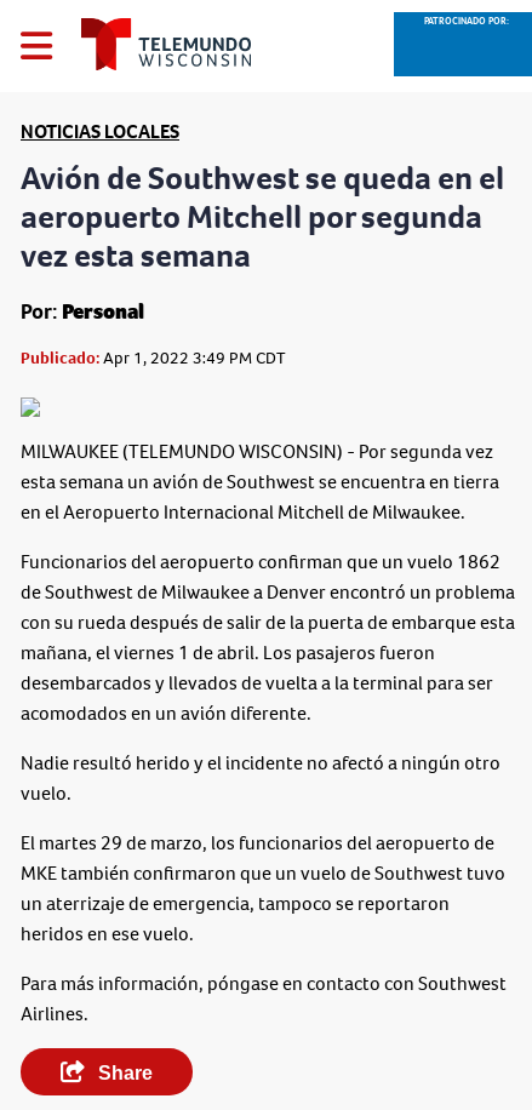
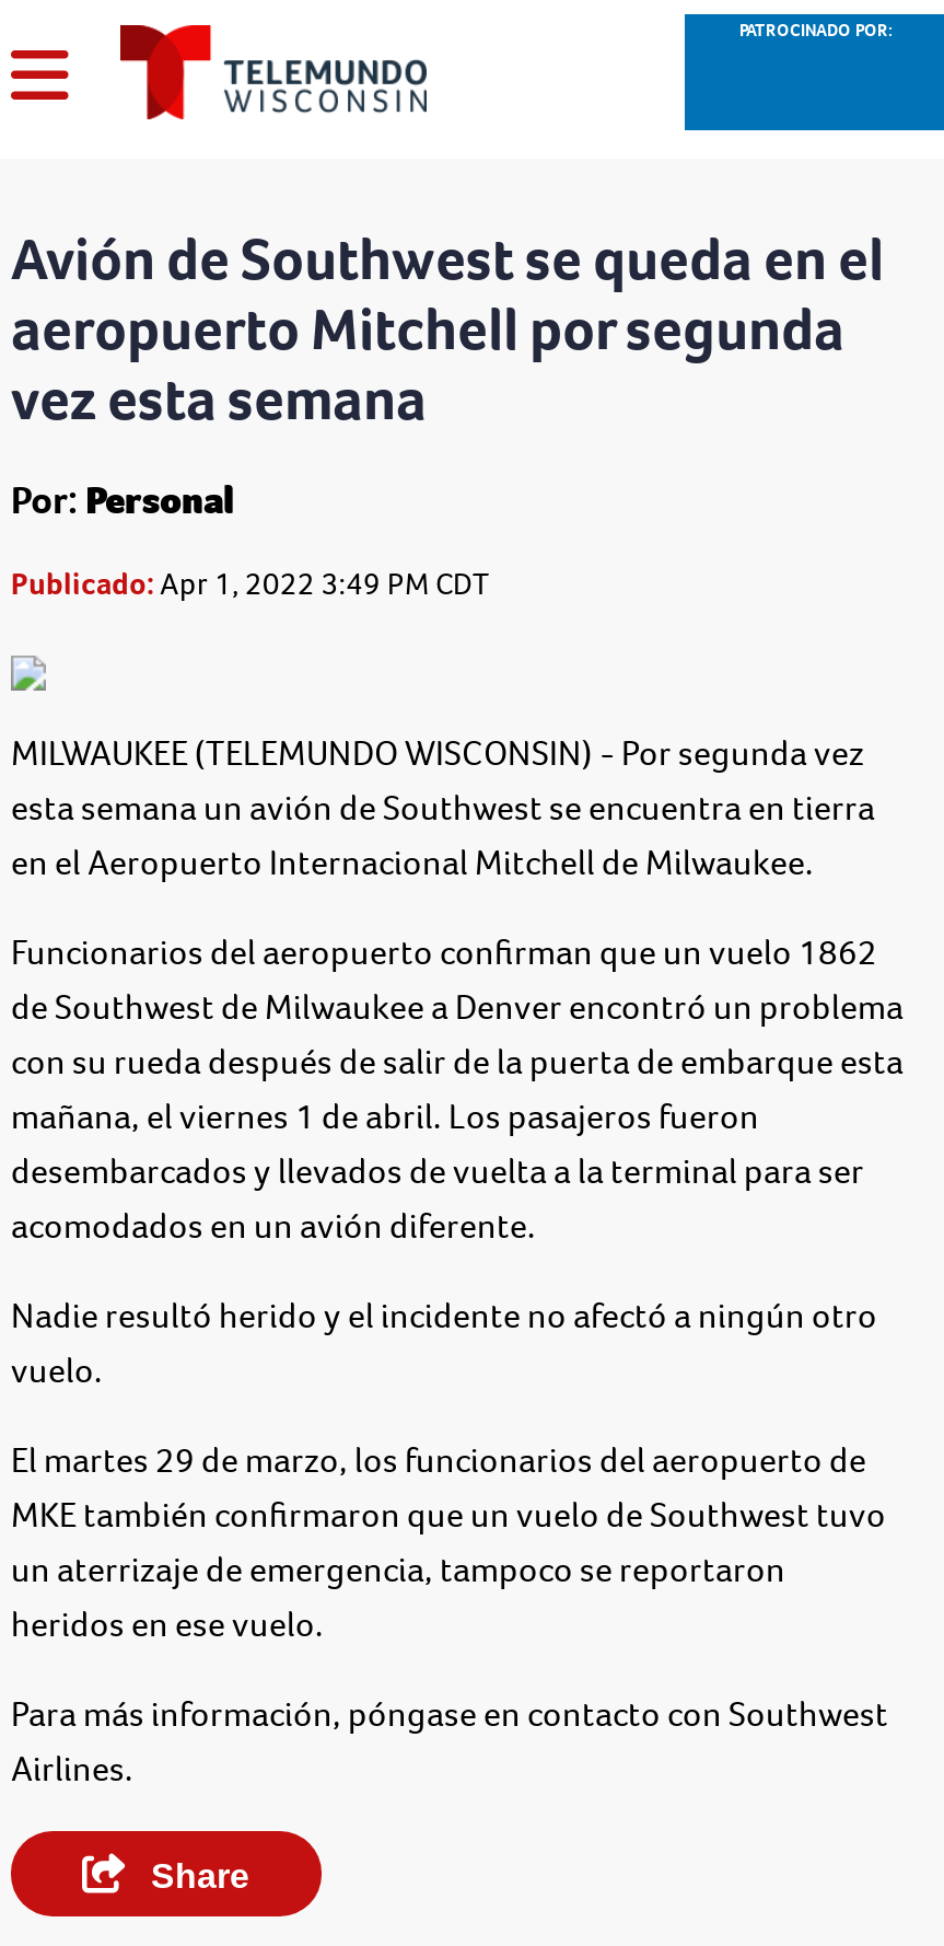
[21,119,179,144] NOTICIAS LOCALES -> none

